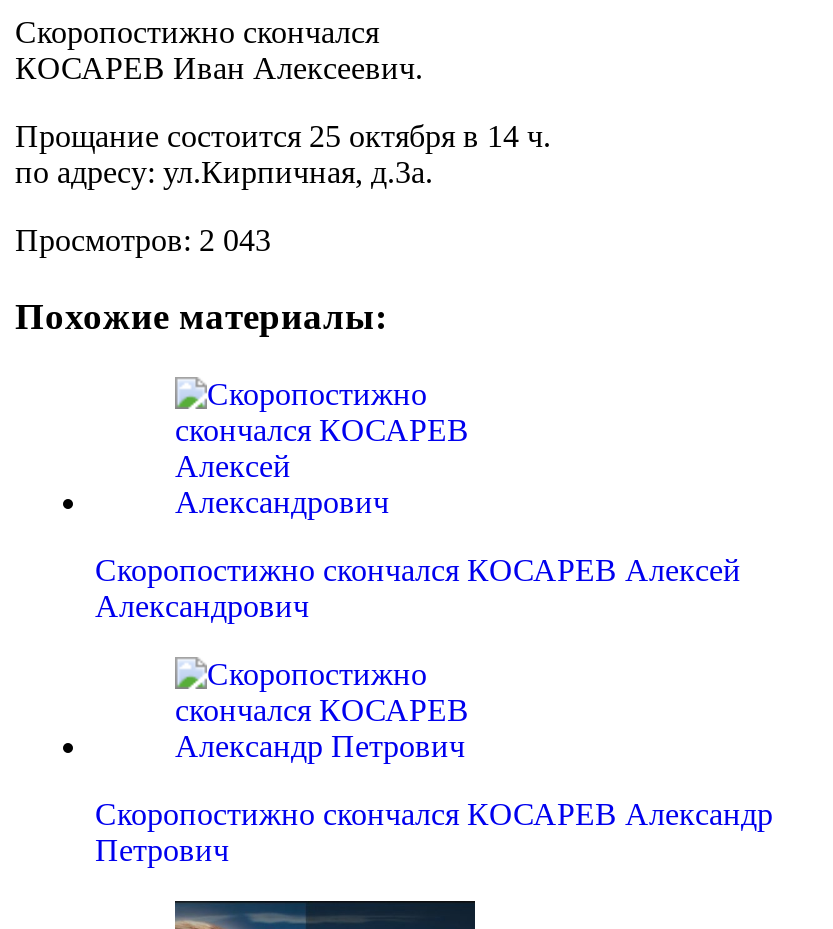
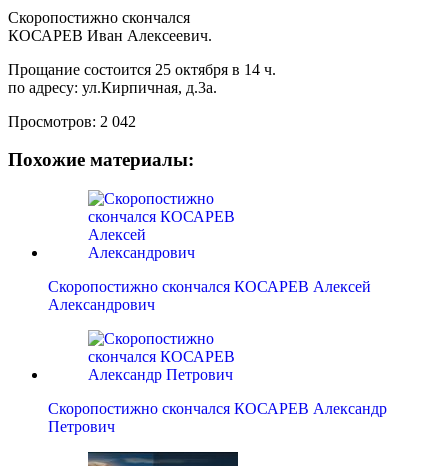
[15,222,271,256] Просмотров: 2 043 -> [8,113,136,130] Просмотров: 2 042

